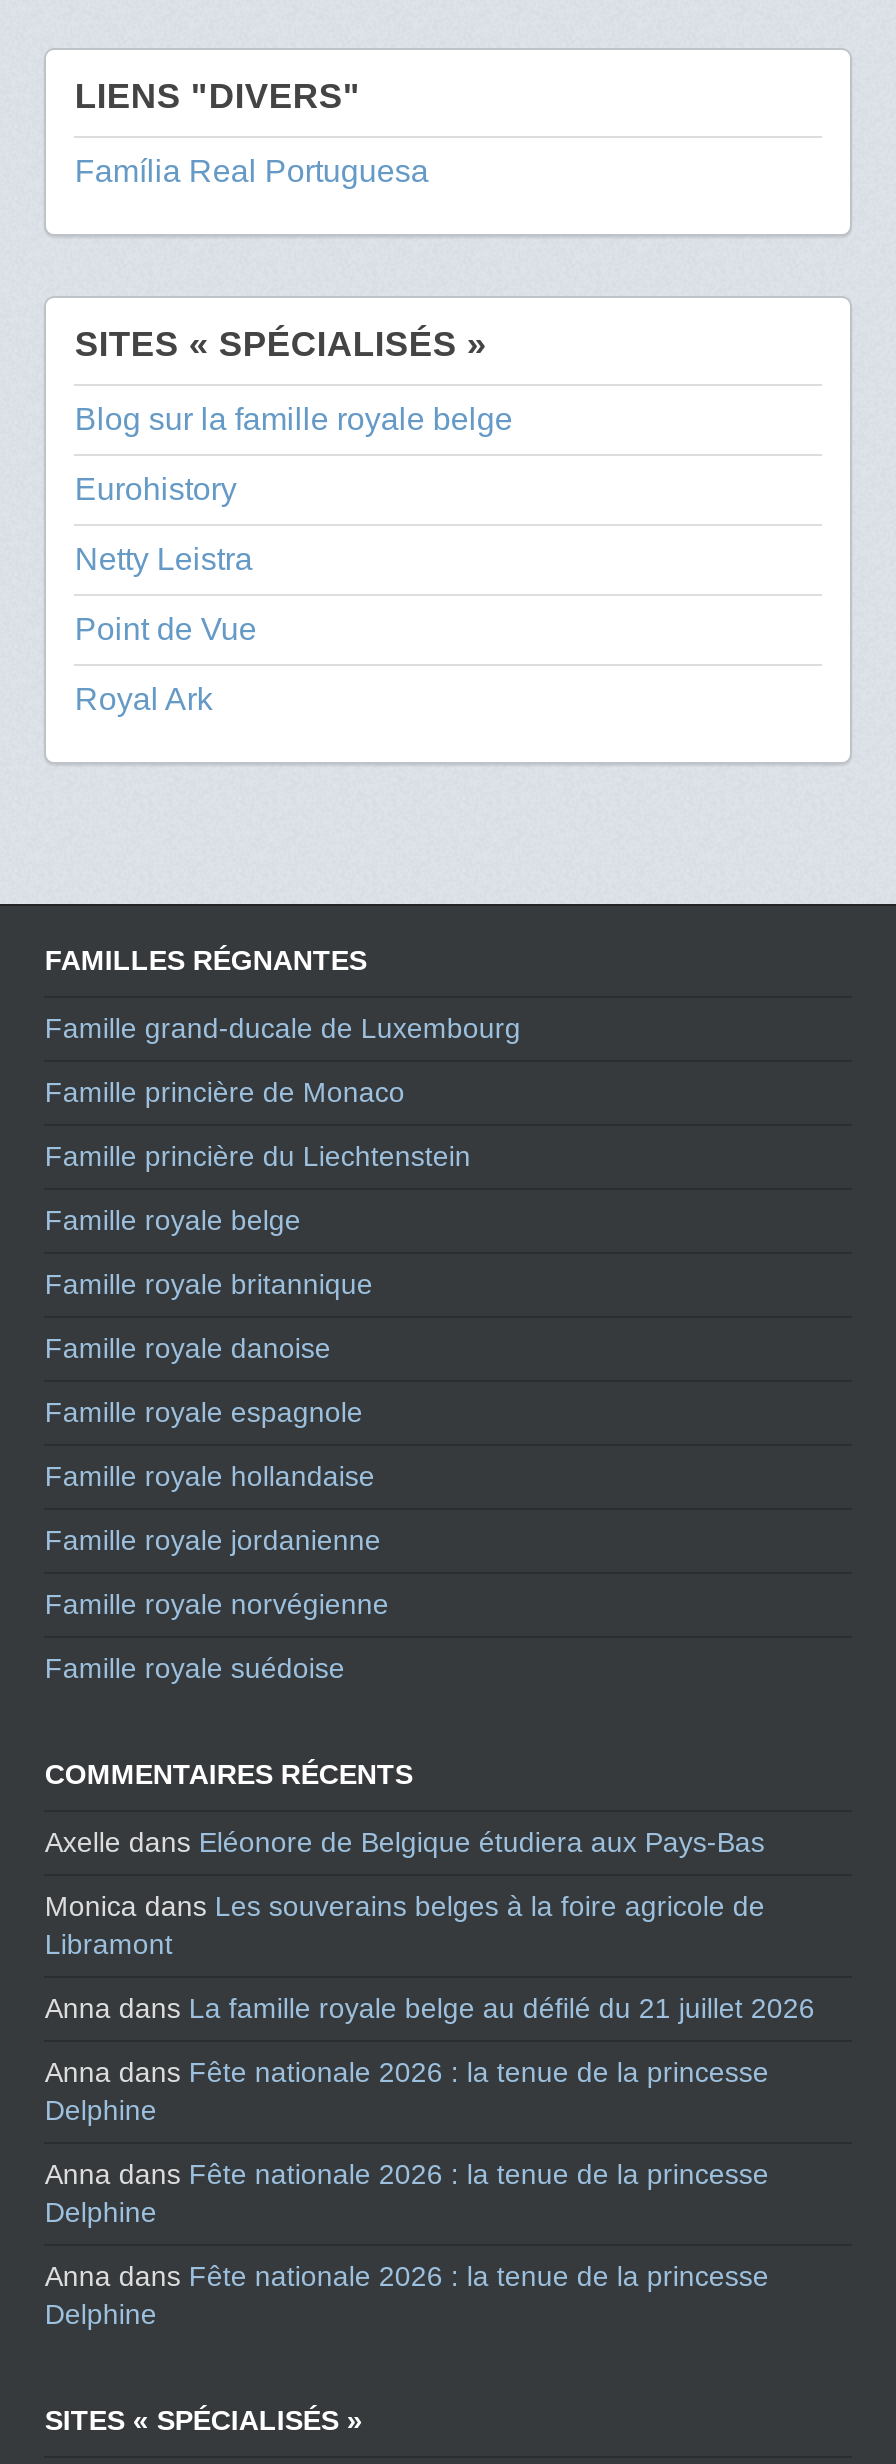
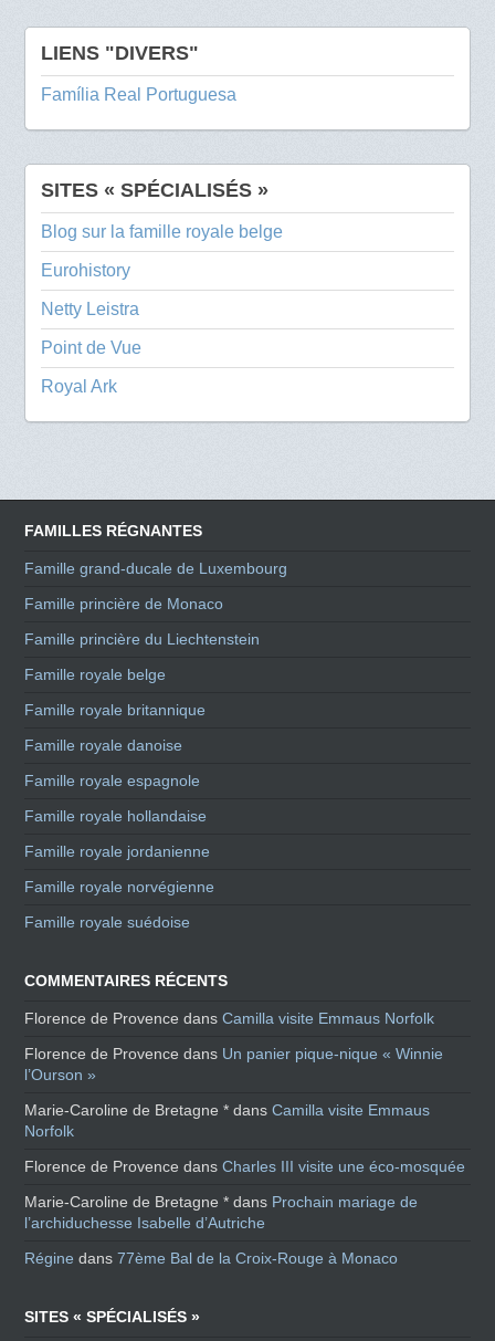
[45,1826,765,1858] Axelle dans Eléonore de Belgique étudiera aux Pays-Bas -> [25,1009,435,1027] Florence de Provence dans Camilla visite Emmaus Norfolk
[45,1890,765,1960] Monica dans Les souverains belges à la foire agricole de | Libramont -> [25,1045,444,1083] Florence de Provence dans Un panier pique-nique « Winnie | l’Ourson »
[45,1992,815,2024] Anna dans La famille royale belge au défilé du 21 juillet 2026 -> [25,1101,430,1140] Marie-Caroline de Bretagne * dans Camilla visite Emmaus | Norfolk
[45,2056,769,2126] Anna dans Fête nationale 2026 : la tenue de la princesse | Delphine -> [25,1157,466,1175] Florence de Provence dans Charles III visite une éco-mosquée
[45,2158,769,2228] Anna dans Fête nationale 2026 : la tenue de la princesse | Delphine -> [25,1193,418,1231] Marie-Caroline de Bretagne * dans Prochain mariage de | l’archiduchesse Isabelle d’Autriche
[45,2260,769,2330] Anna dans Fête nationale 2026 : la tenue de la princesse | Delphine -> [25,1249,398,1267] Régine dans 77ème Bal de la Croix-Rouge à Monaco

